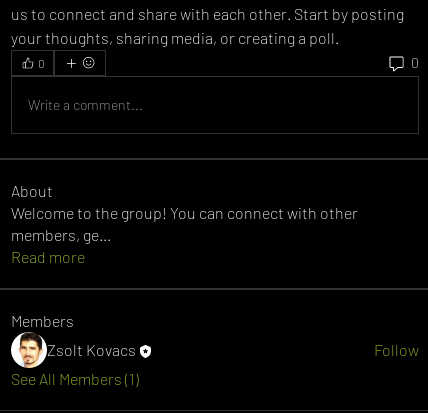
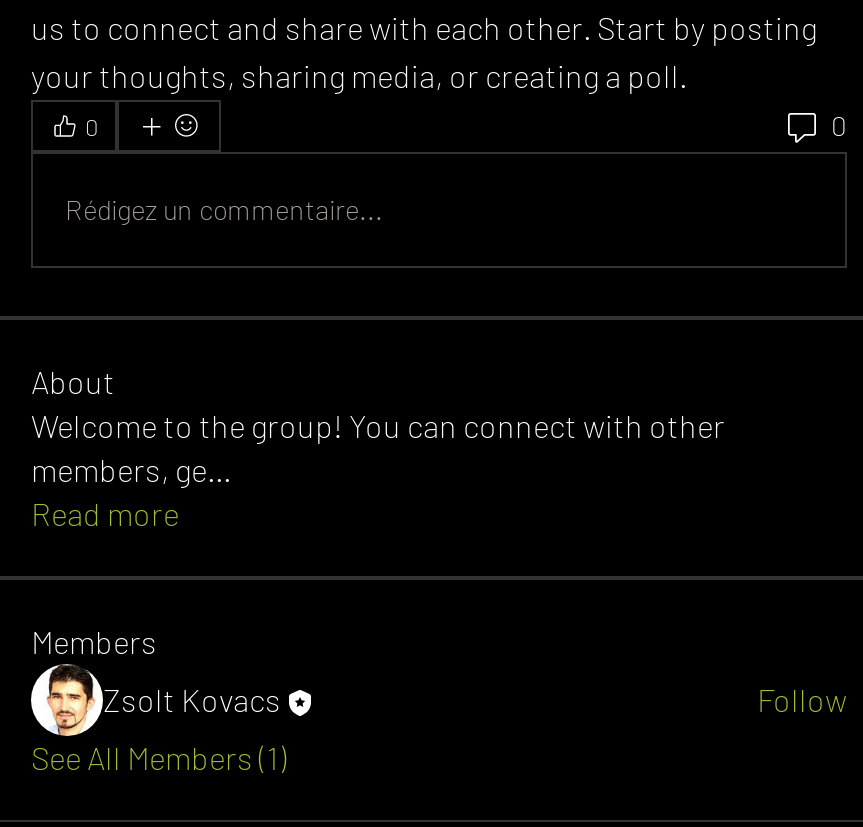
[28,96,143,113] Write a comment... -> [65,193,383,227] Rédigez un commentaire...

